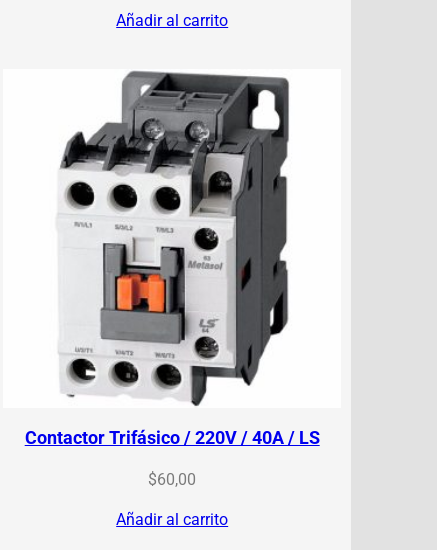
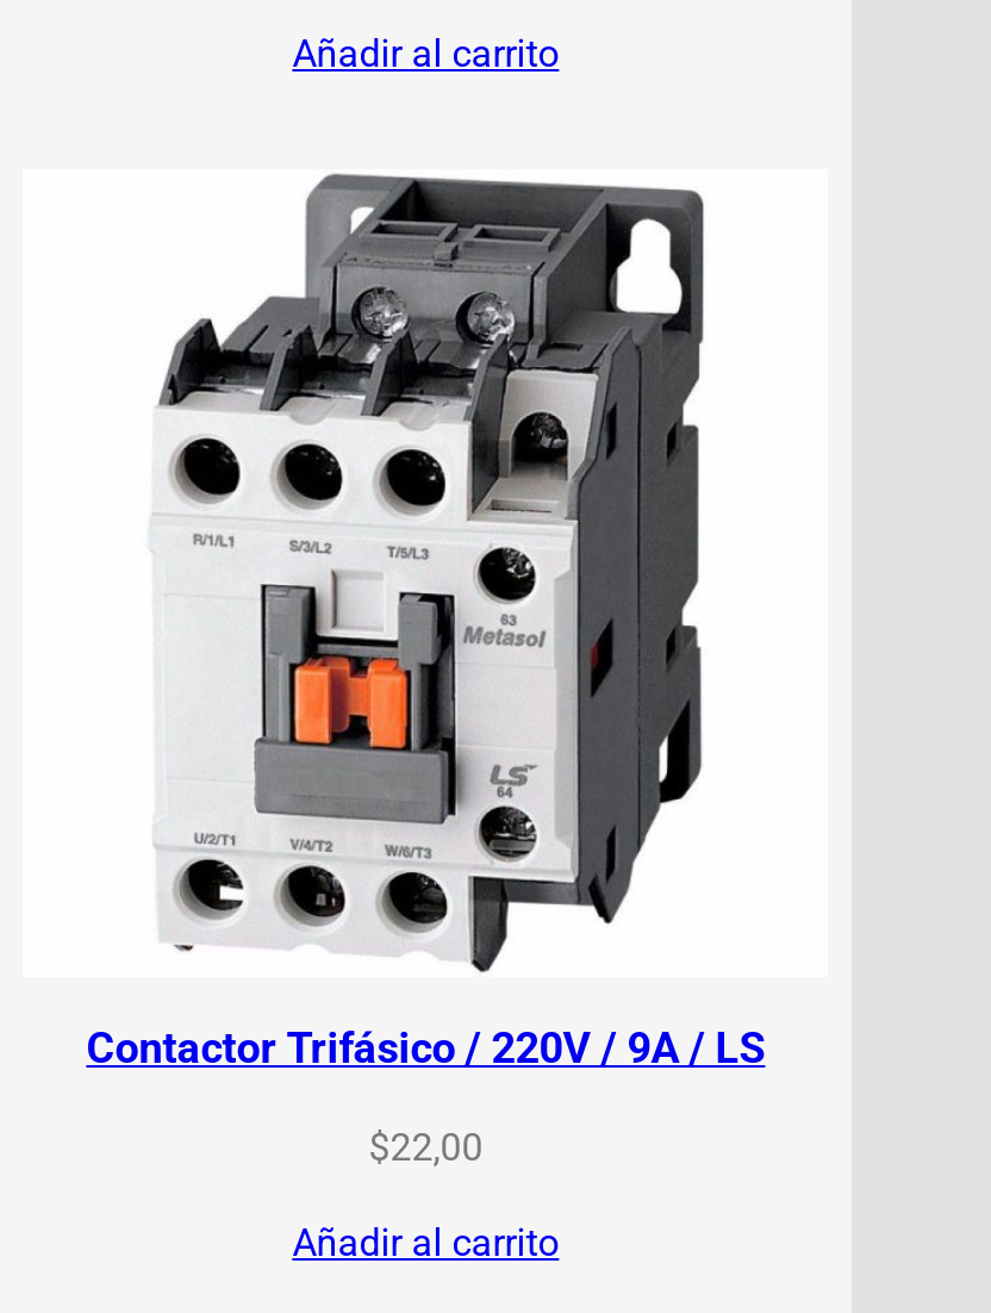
[25,427,320,448] Contactor Trifásico / 220V / 40A / LS -> [86,1022,765,1072] Contactor Trifásico / 220V / 9A / LS
[148,470,196,489] $60,00 -> [369,1124,483,1170] $22,00

